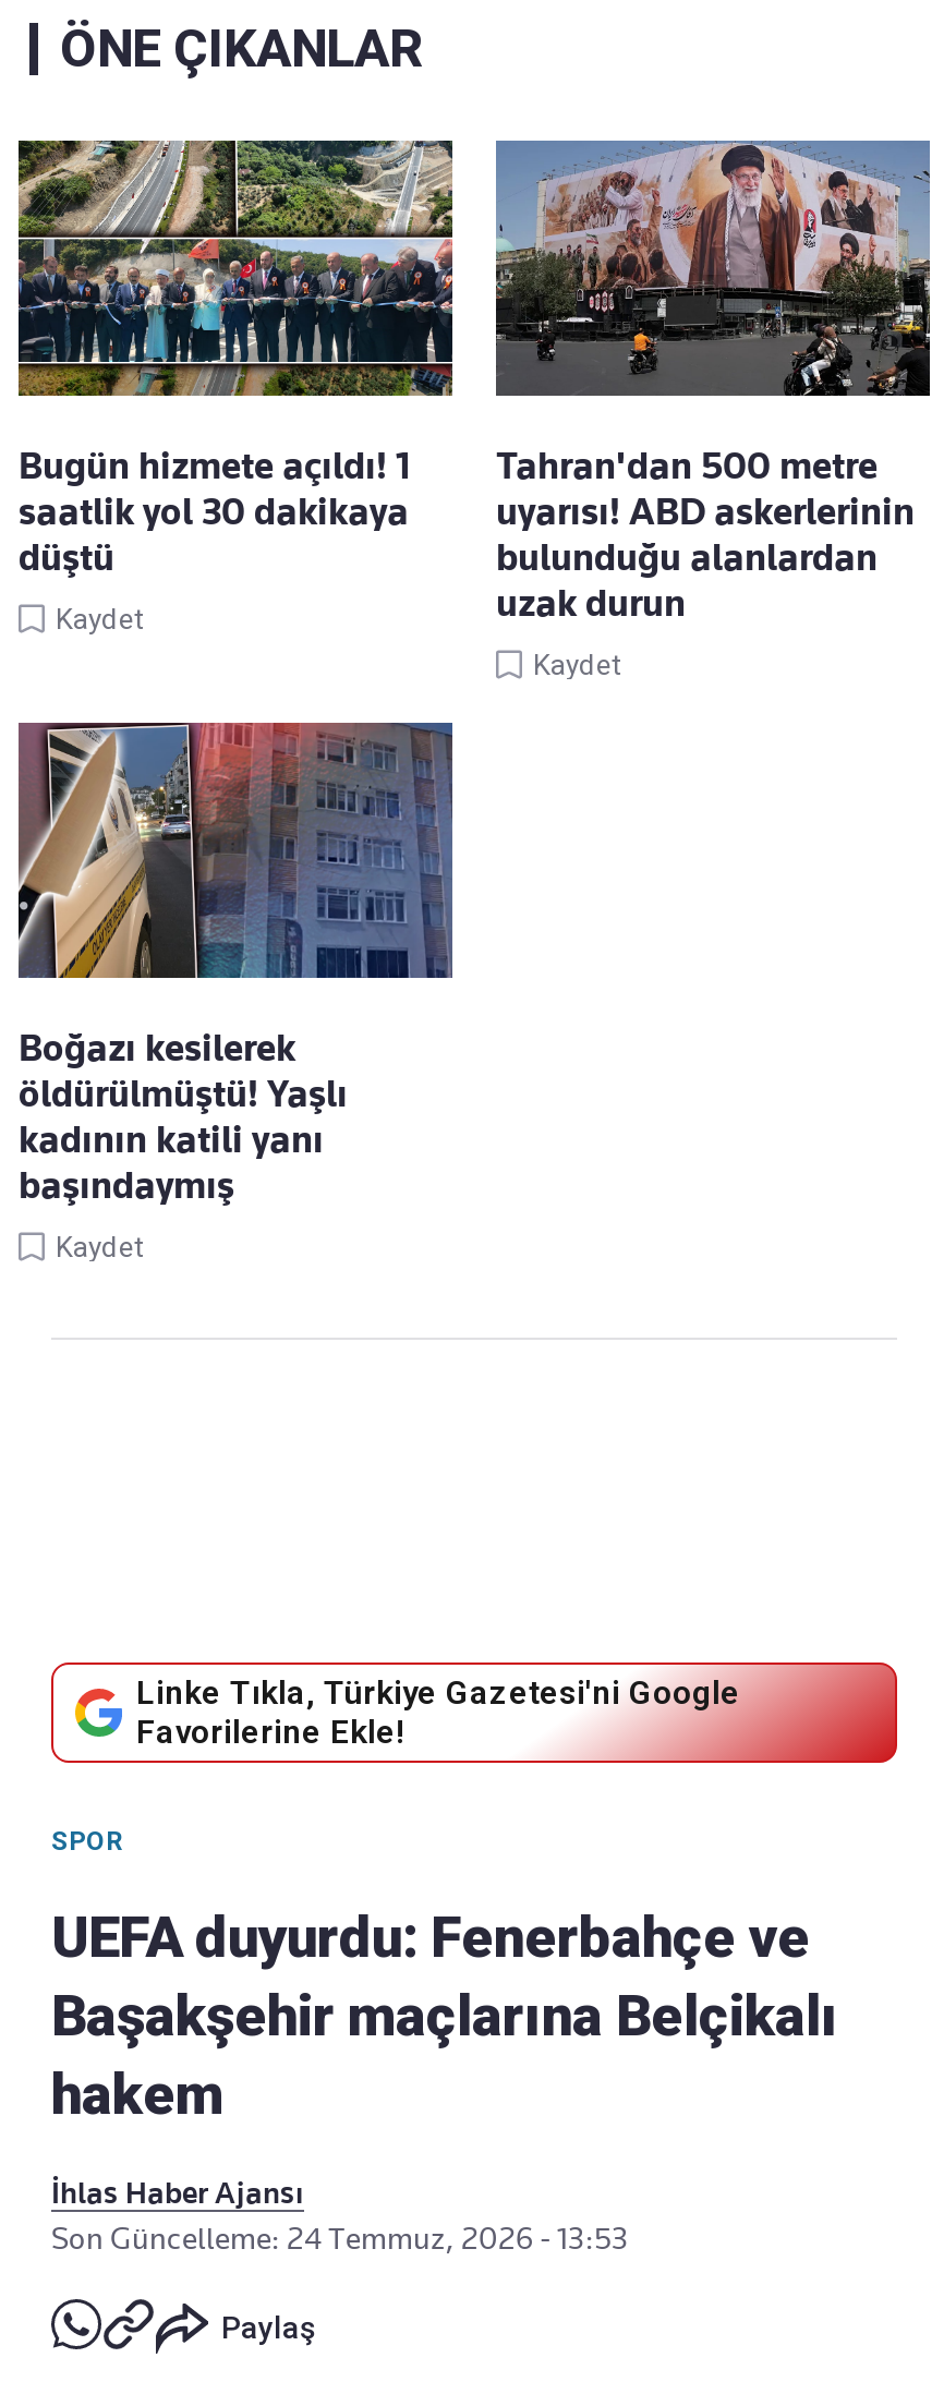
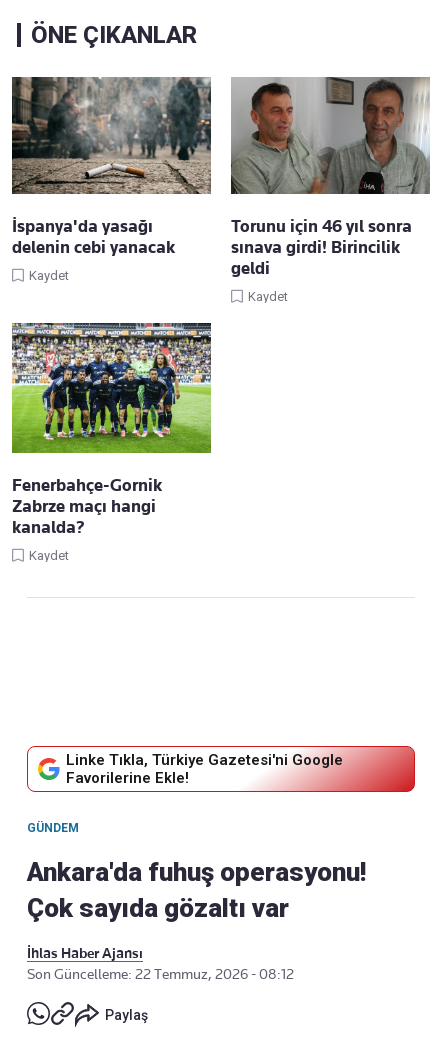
[16,141,452,578] [image] | Bugün hizmete açıldı! 1 | saatlik yol 30 dakikaya | düştü -> [11,77,212,257] [image] | İspanya'da yasağı | delenin cebi yanacak
[496,138,932,624] [image] | Tahran'dan 500 metre | uyarısı! ABD askerlerinin | bulunduğu alanlardan | uzak durun -> [231,76,431,278] [image] | Torunu için 46 yıl sonra | sınava girdi! Birincilik | geldi
[16,721,455,1206] [image] | Boğazı kesilerek | öldürülmüştü! Yaşlı | kadının katili yanı | başındaymış -> [11,322,212,537] [image] | Fenerbahçe-Gornik | Zabrze maçı hangi | kanalda?
[51,1825,123,1856] SPOR -> [27,821,79,835] GÜNDEM
[51,1904,838,2126] UEFA duyurdu: Fenerbahçe ve | Başakşehir maçlarına Belçikalı | hakem -> [27,857,366,923] Ankara'da fuhuş operasyonu! | Çok sayıda gözaltı var
[51,2220,629,2255] Son Güncelleme: 24 Temmuz, 2026 - 13:53 -> [27,966,294,982] Son Güncelleme: 22 Temmuz, 2026 - 08:12

